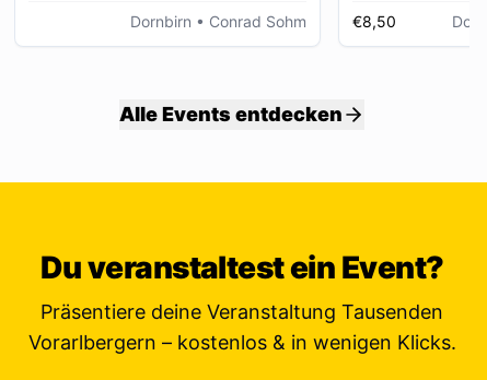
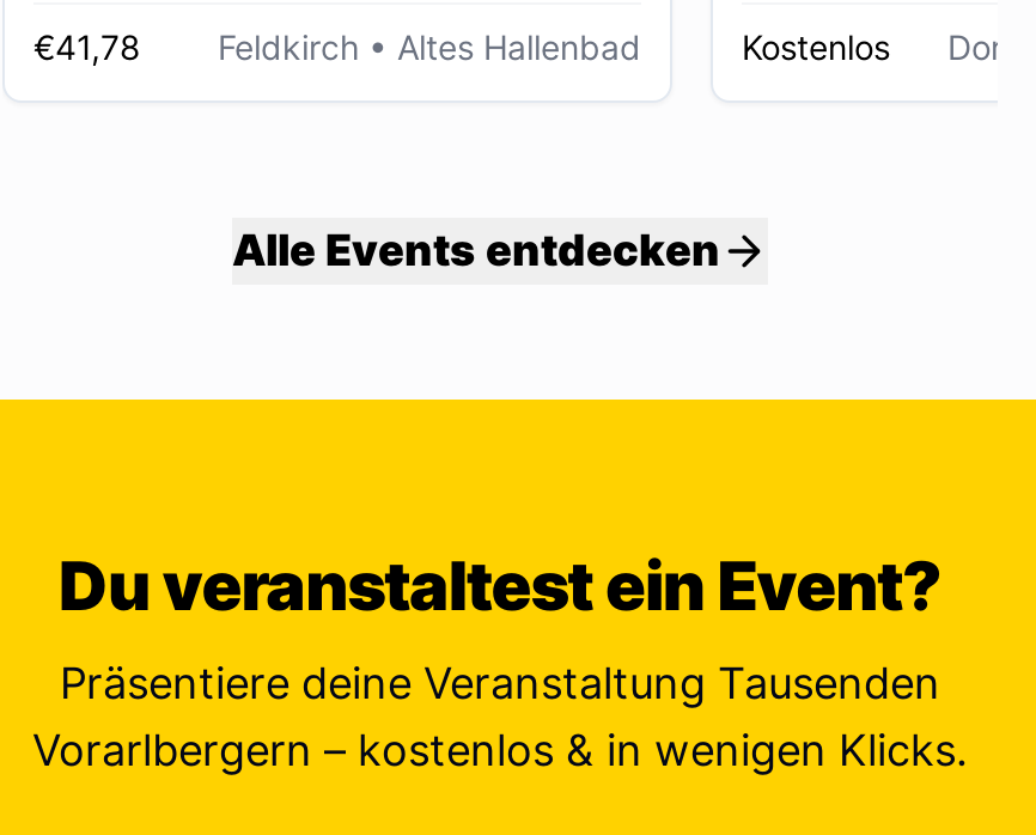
[130,12,306,31] Dornbirn • Conrad Sohm -> [33,26,641,67] €41,78 | Feldkirch • Altes Hallenbad
[352,12,396,31] €8,50 -> [742,26,890,67] Kostenlos

